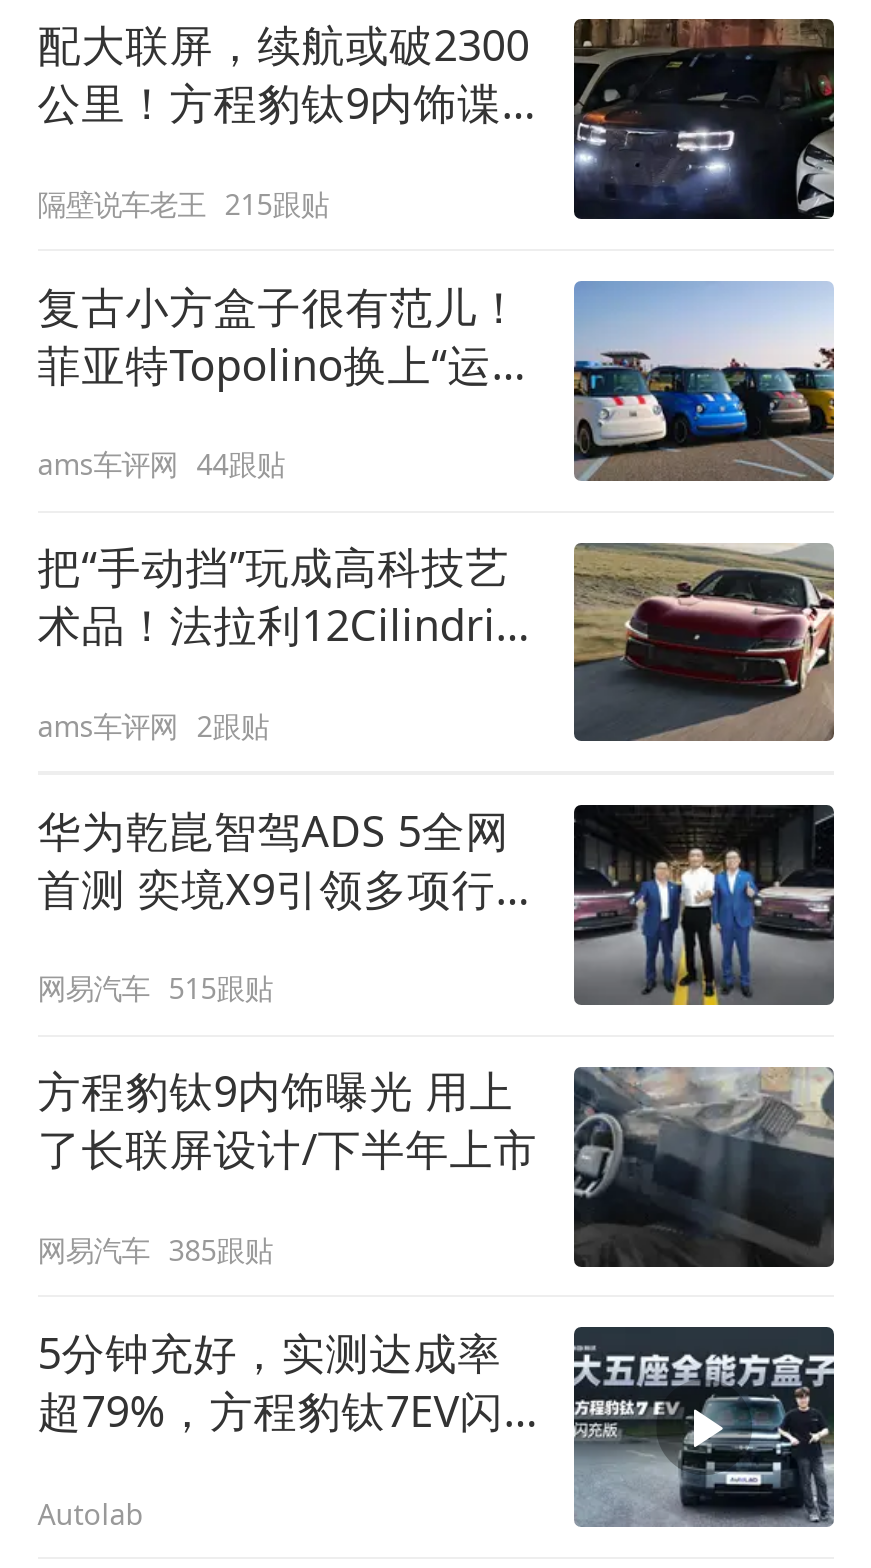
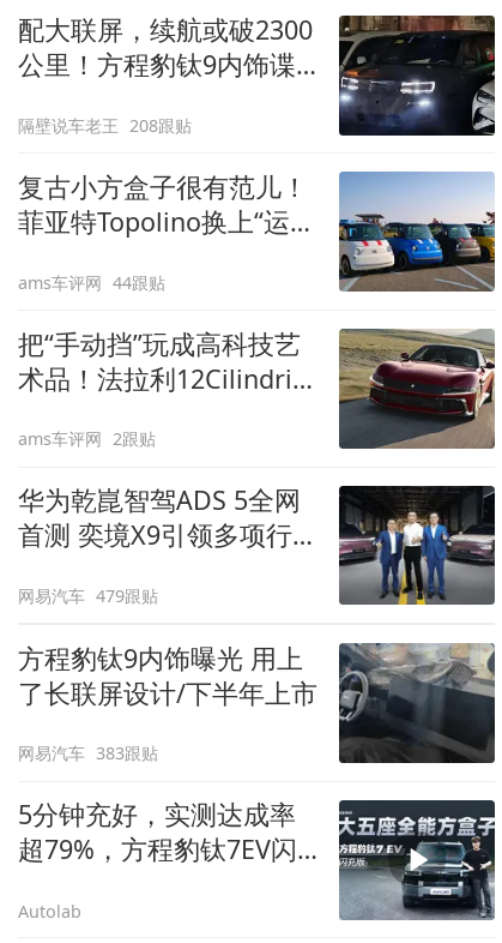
[37,184,329,222] 隔壁说车老王 215跟贴 -> [18,114,192,137] 隔壁说车老王 208跟贴
[37,969,273,1007] 网易汽车 515跟贴 -> [18,584,159,607] 网易汽车 479跟贴
[37,1231,273,1269] 网易汽车 385跟贴 -> [18,742,159,765] 网易汽车 383跟贴

